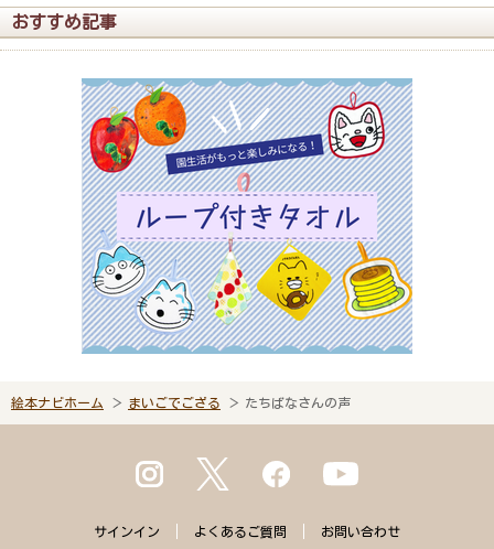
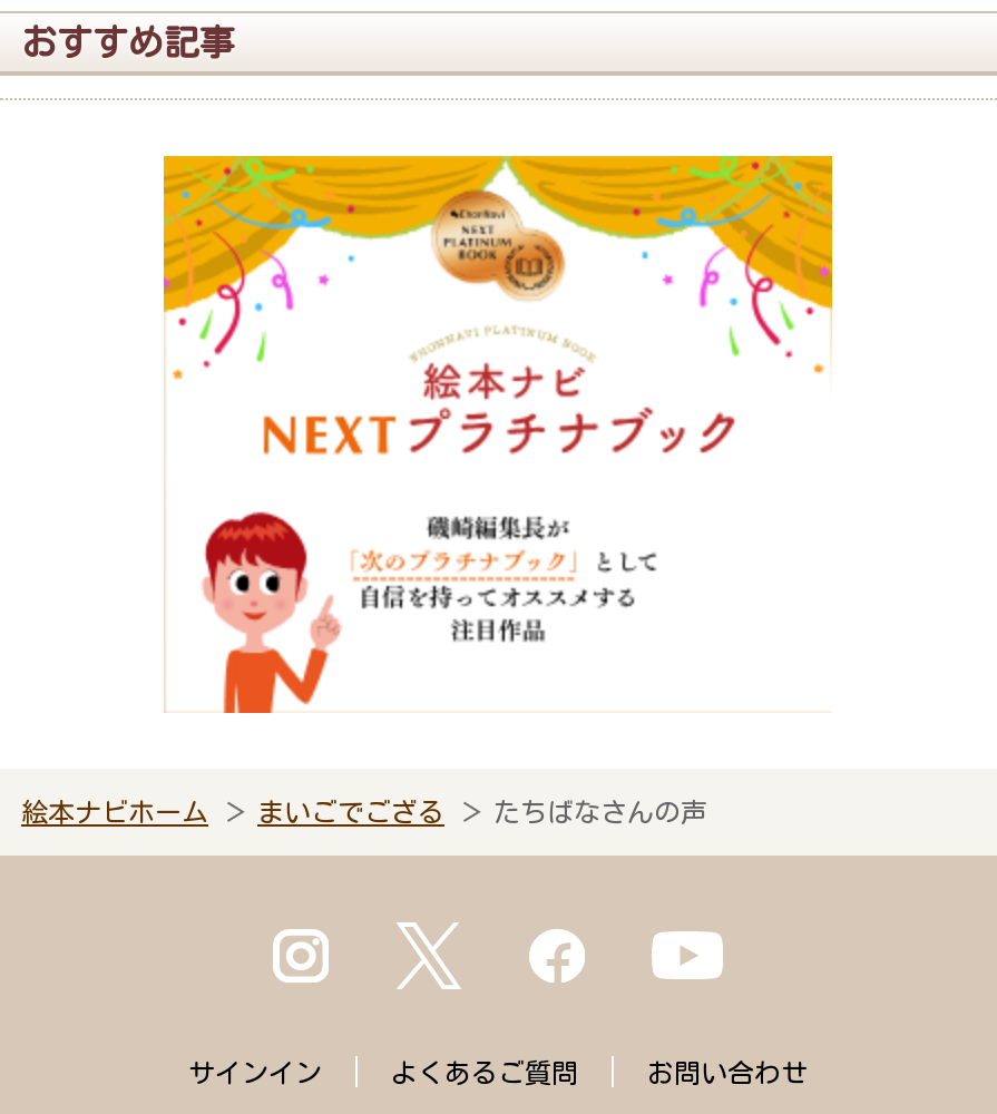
[80,77,414,355] [image] -> [162,154,834,715] [image]

